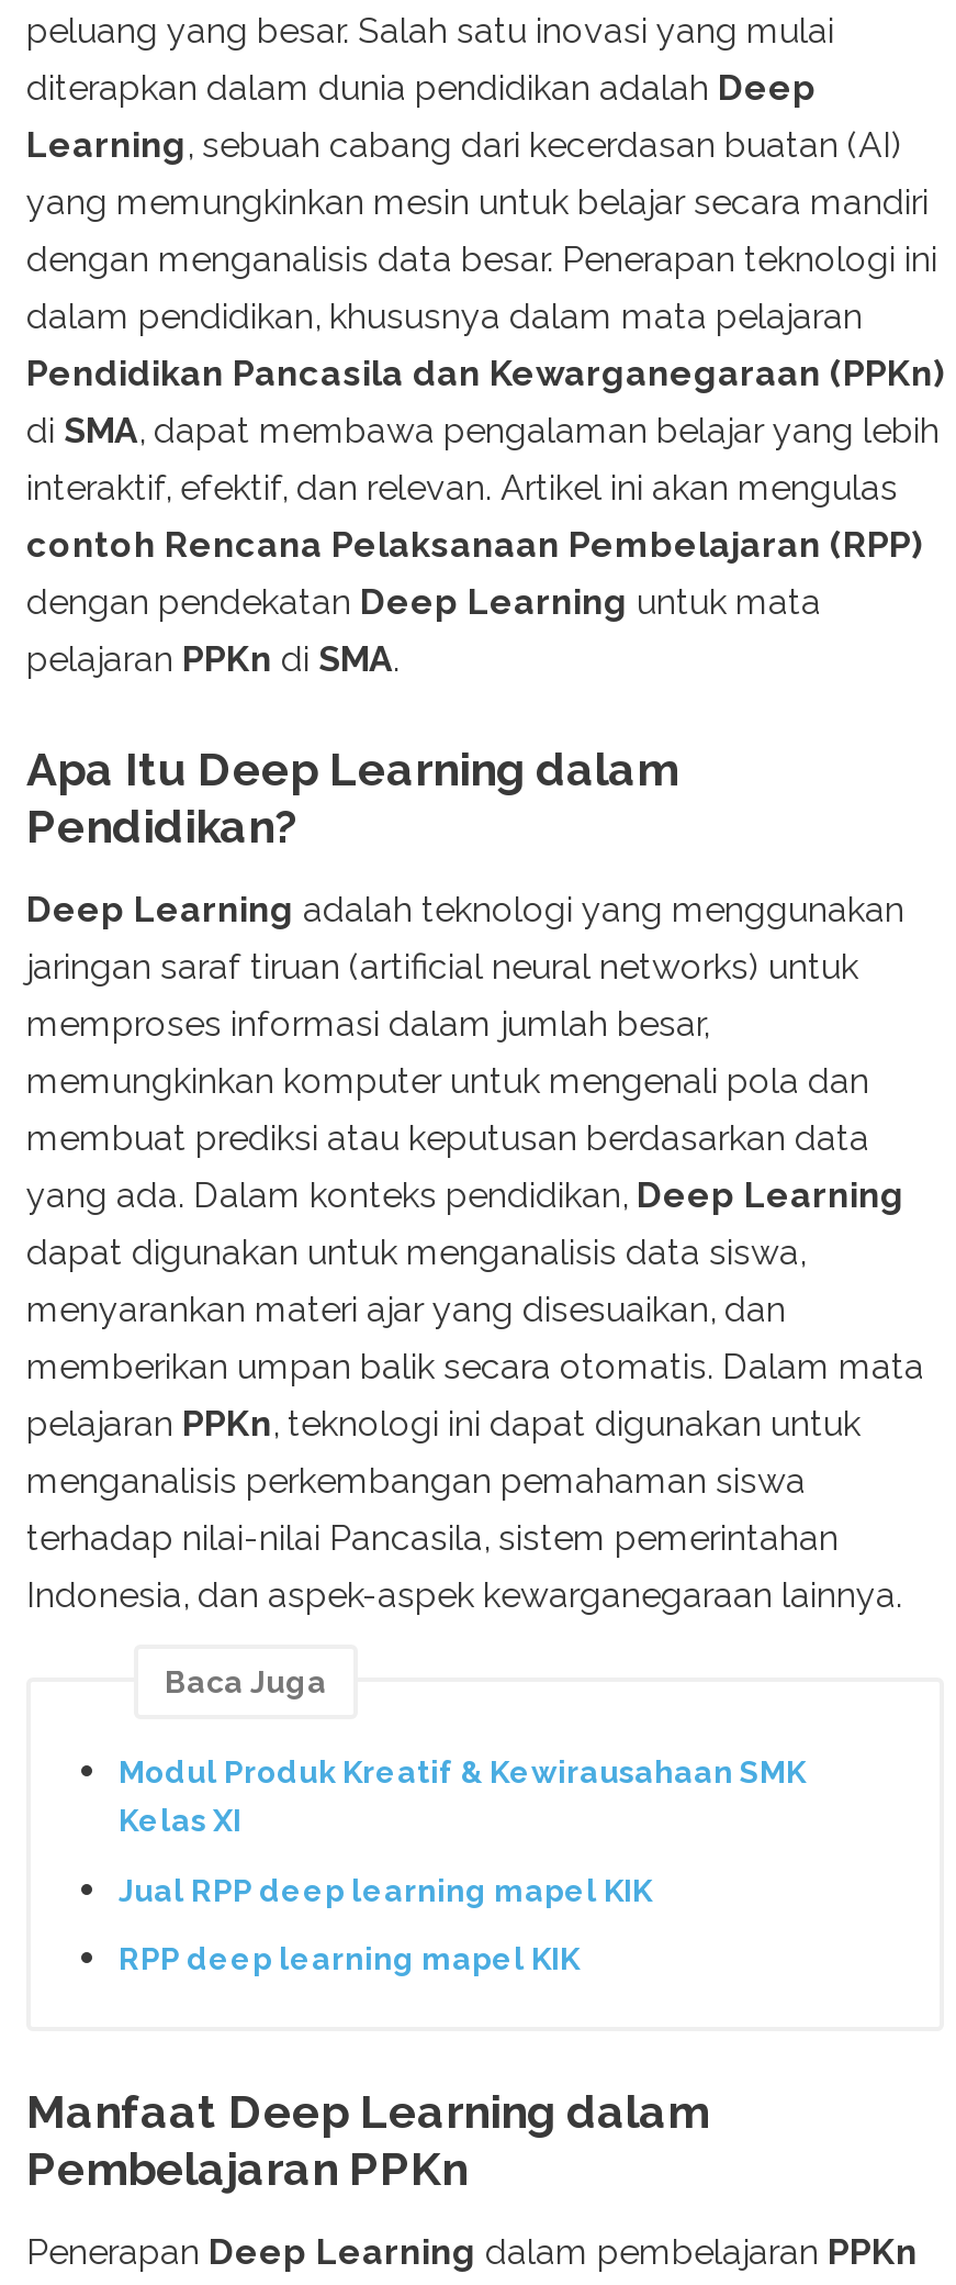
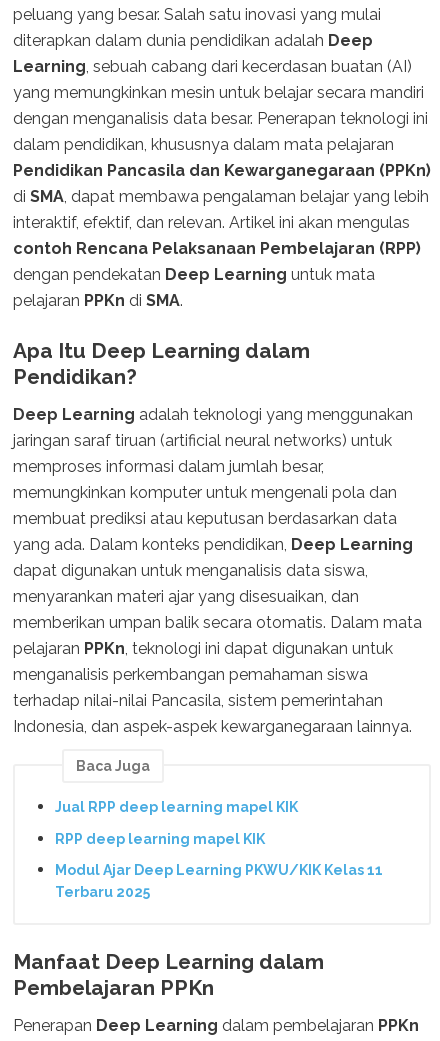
[119,1754,806,1838] Modul Produk Kreatif & Kewirausahaan SMK | Kelas XI -> none
moved [119,1872,652,1977] -> [55,799,298,847]: Jual RPP deep learning mapel KIK | RPP deep learning mapel KIK
none -> [55,862,383,900] Modul Ajar Deep Learning PKWU/KIK Kelas 11 | Terbaru 2025

